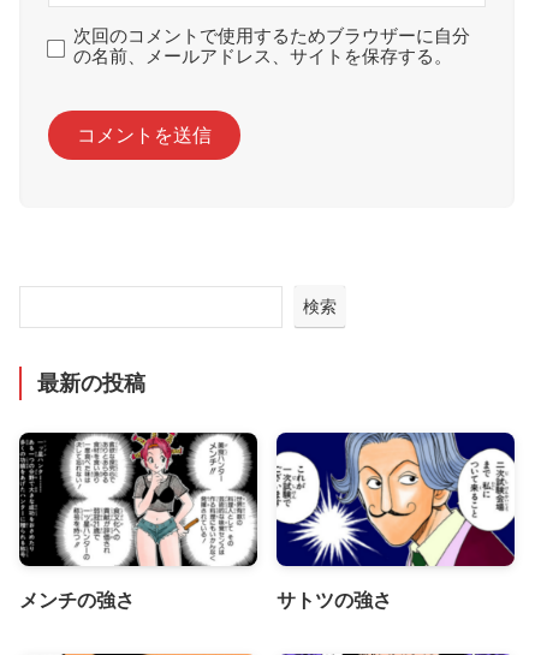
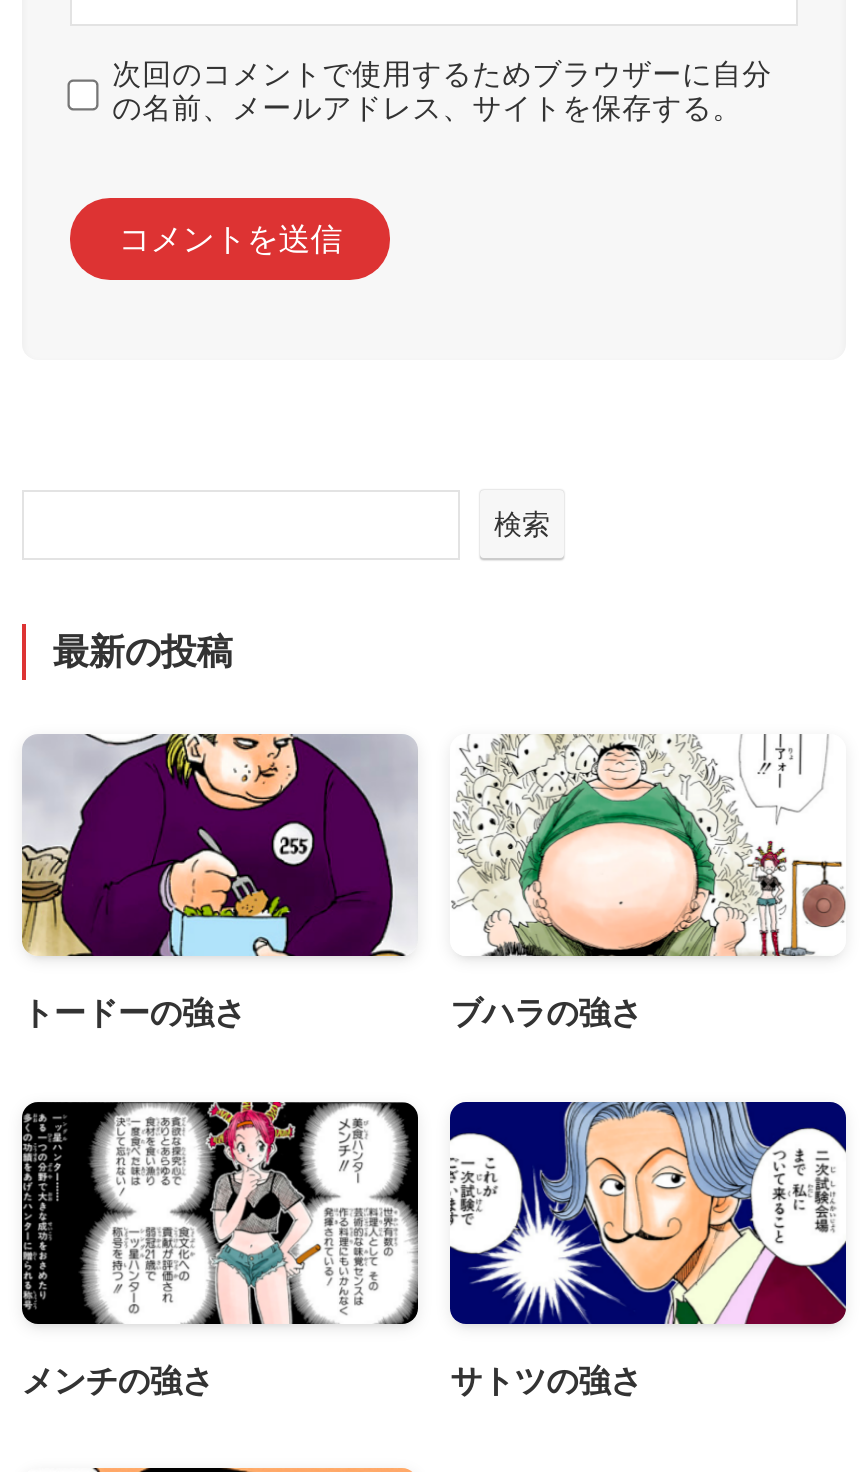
none -> [20,734,642,1031] [image] | トードーの強さ | ブハラの強さ
none -> [450,734,846,958] [image]

